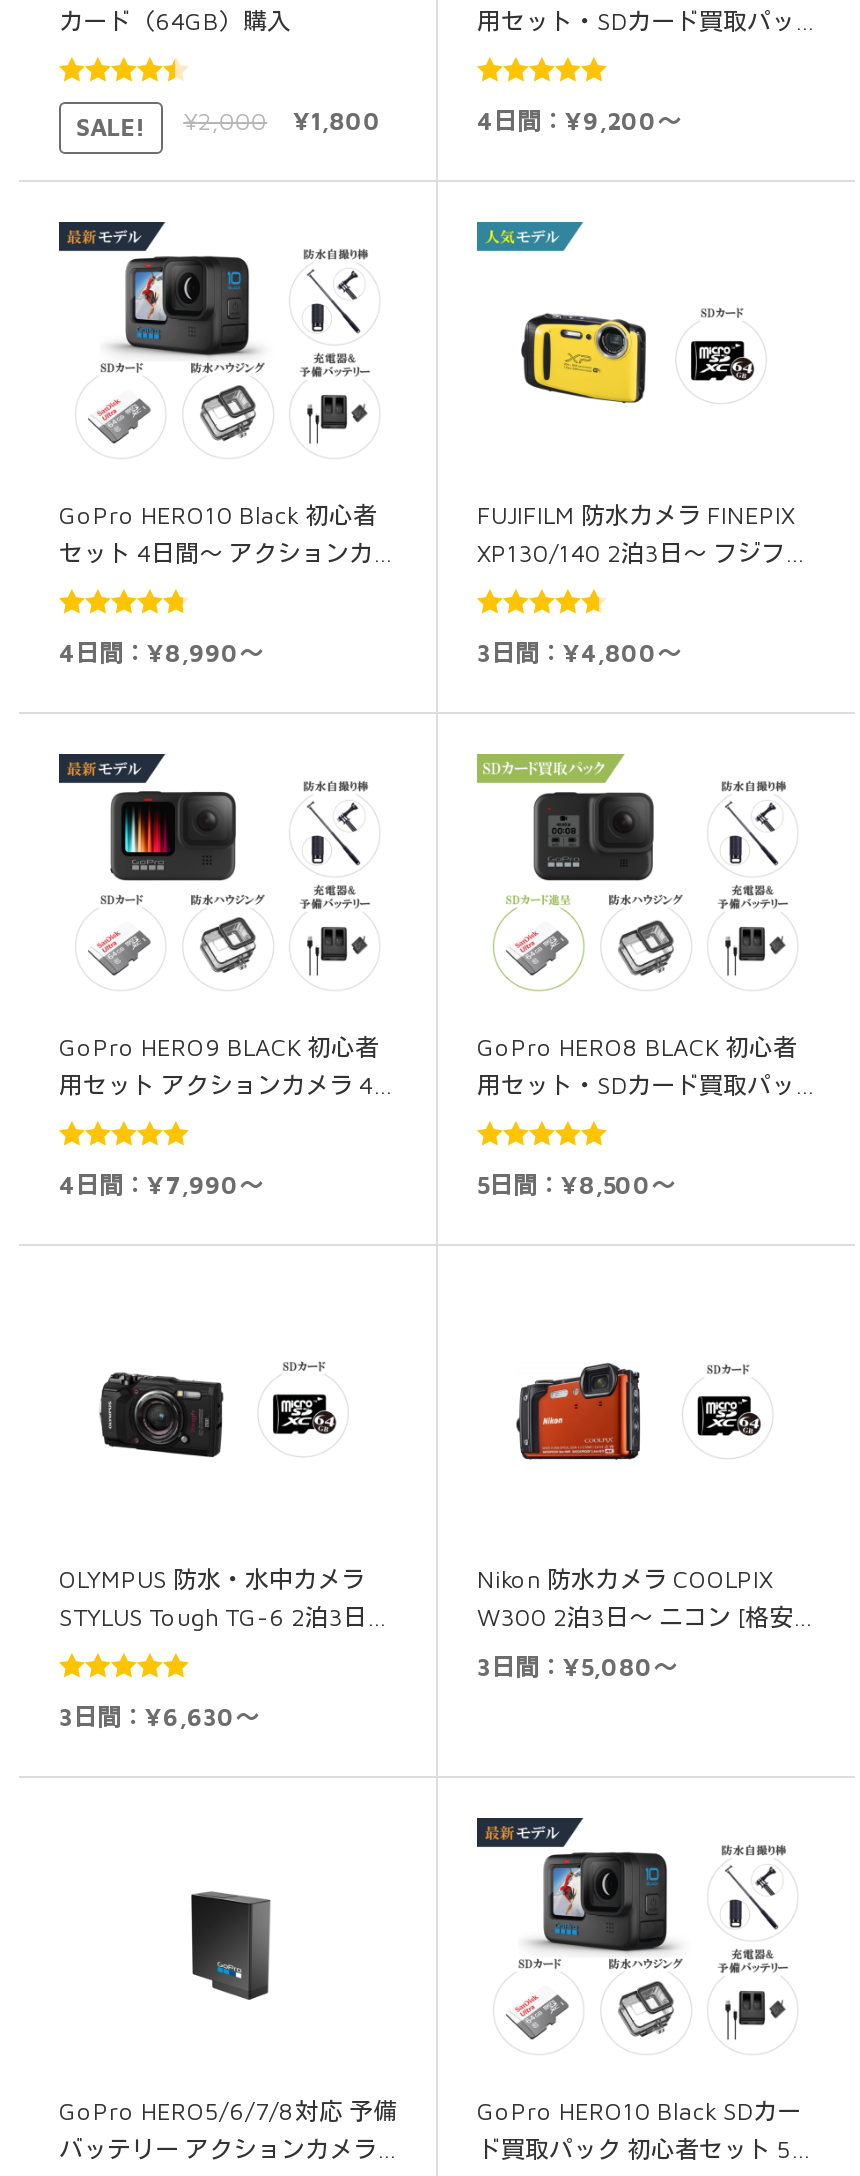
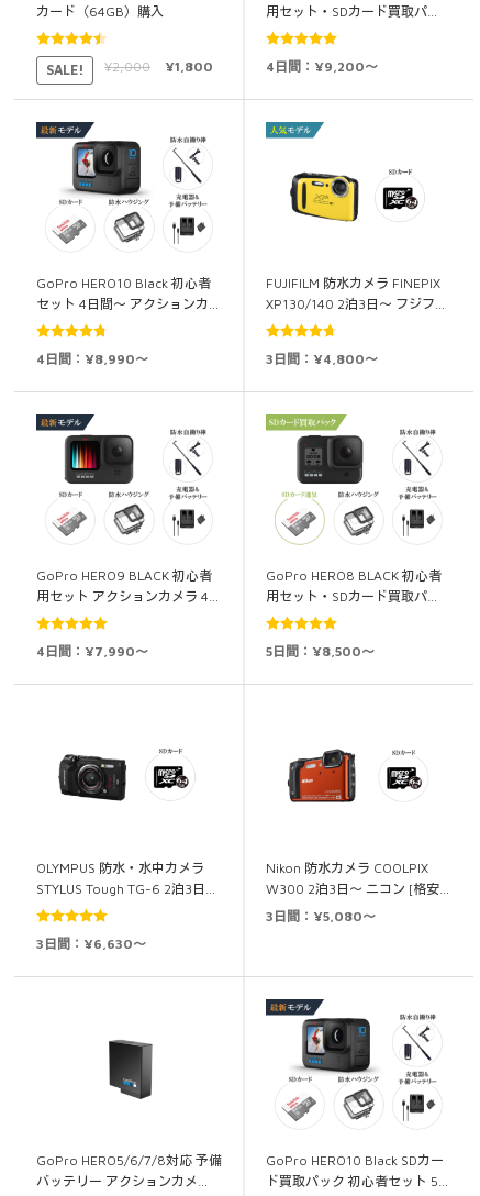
[477,5,813,35] 用セット・SDカード買取パッ… -> [266,3,437,19] 用セット・SDカード買取パ…
[477,1069,813,1099] 用セット・SDカード買取パッ… -> [266,588,437,604] 用セット・SDカード買取パ…
[59,2134,395,2164] バッテリー アクションカメラ… -> [36,1173,208,1189] バッテリー アクションカメ…

